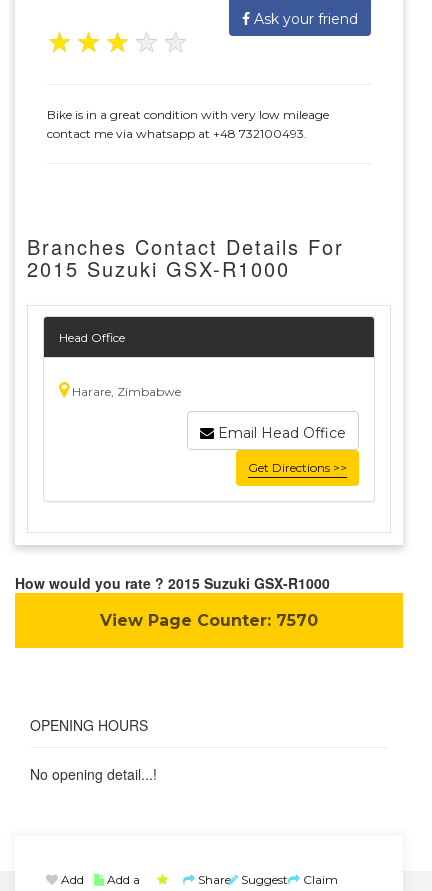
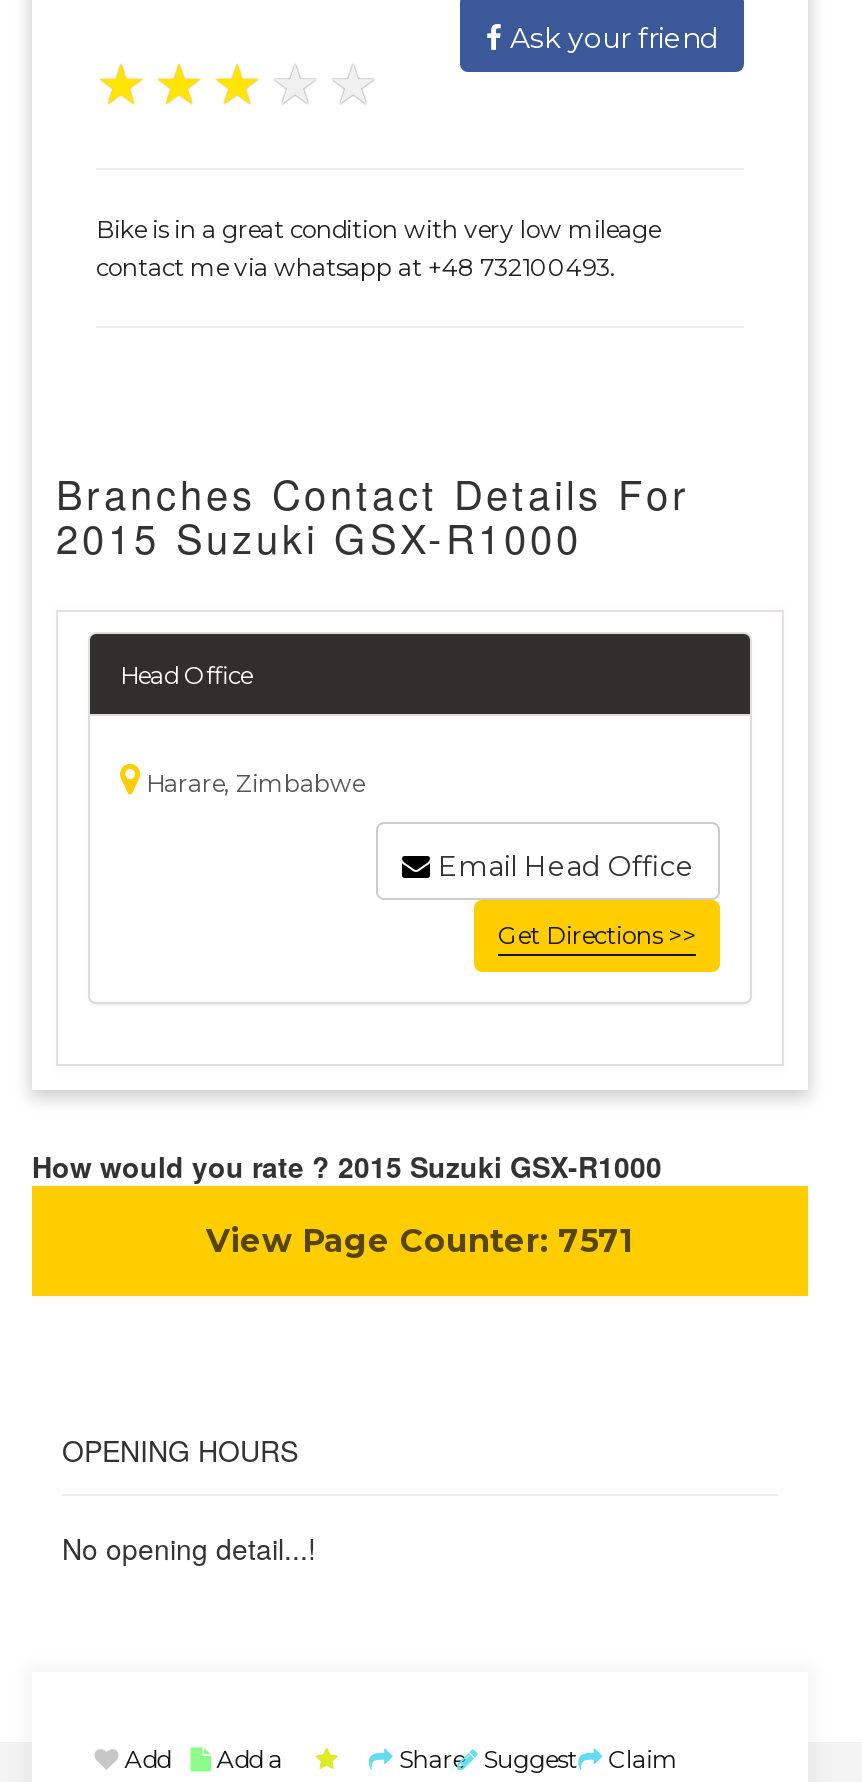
[100,611,318,630] View Page Counter: 7570 -> [206,1222,634,1260] View Page Counter: 7571

